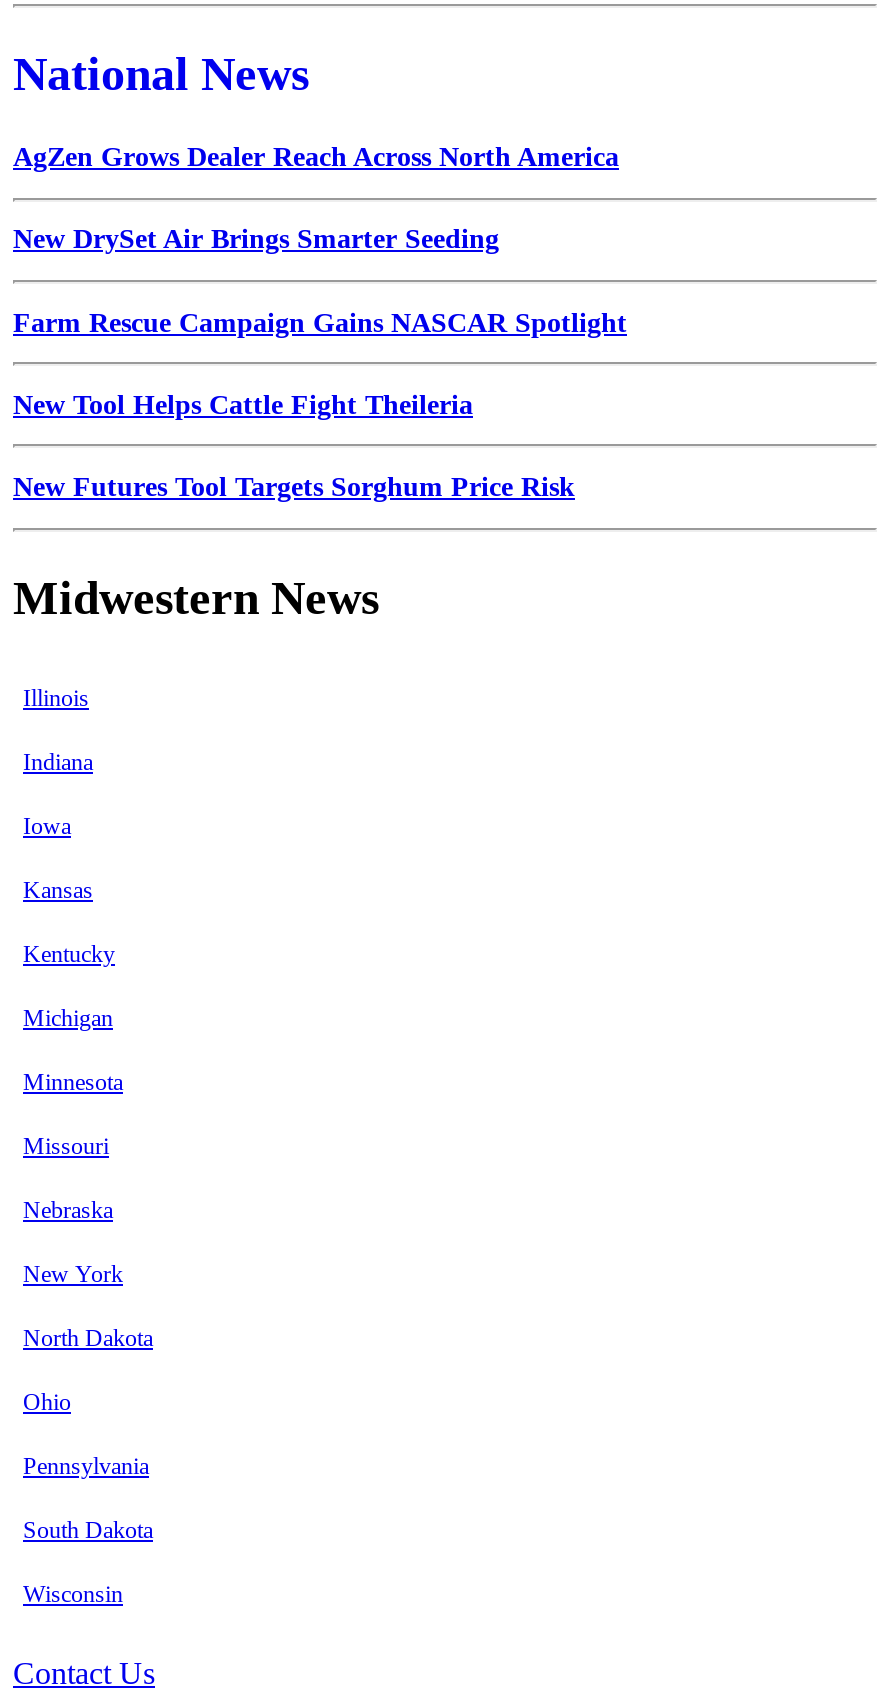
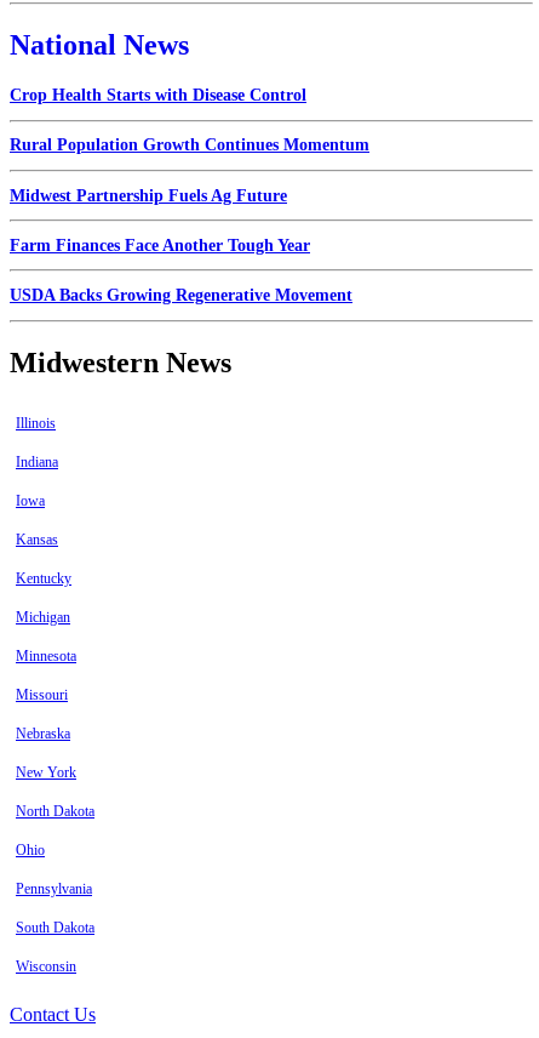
[13,142,619,172] AgZen Grows Dealer Reach Across North America -> [10,86,306,105] Crop Health Starts with Disease Control
[13,225,499,255] New DrySet Air Brings Smarter Seeding -> [10,136,369,154] Rural Population Growth Continues Momentum
[13,307,627,337] Farm Rescue Campaign Gains NASCAR Spotlight -> [10,186,287,204] Midwest Partnership Fuels Ag Future
[13,390,473,420] New Tool Helps Cattle Fight Theileria -> [10,236,310,254] Farm Finances Face Another Tough Year
[13,472,575,502] New Futures Tool Targets Sorghum Price Risk -> [10,286,352,304] USDA Backs Growing Regenerative Movement

